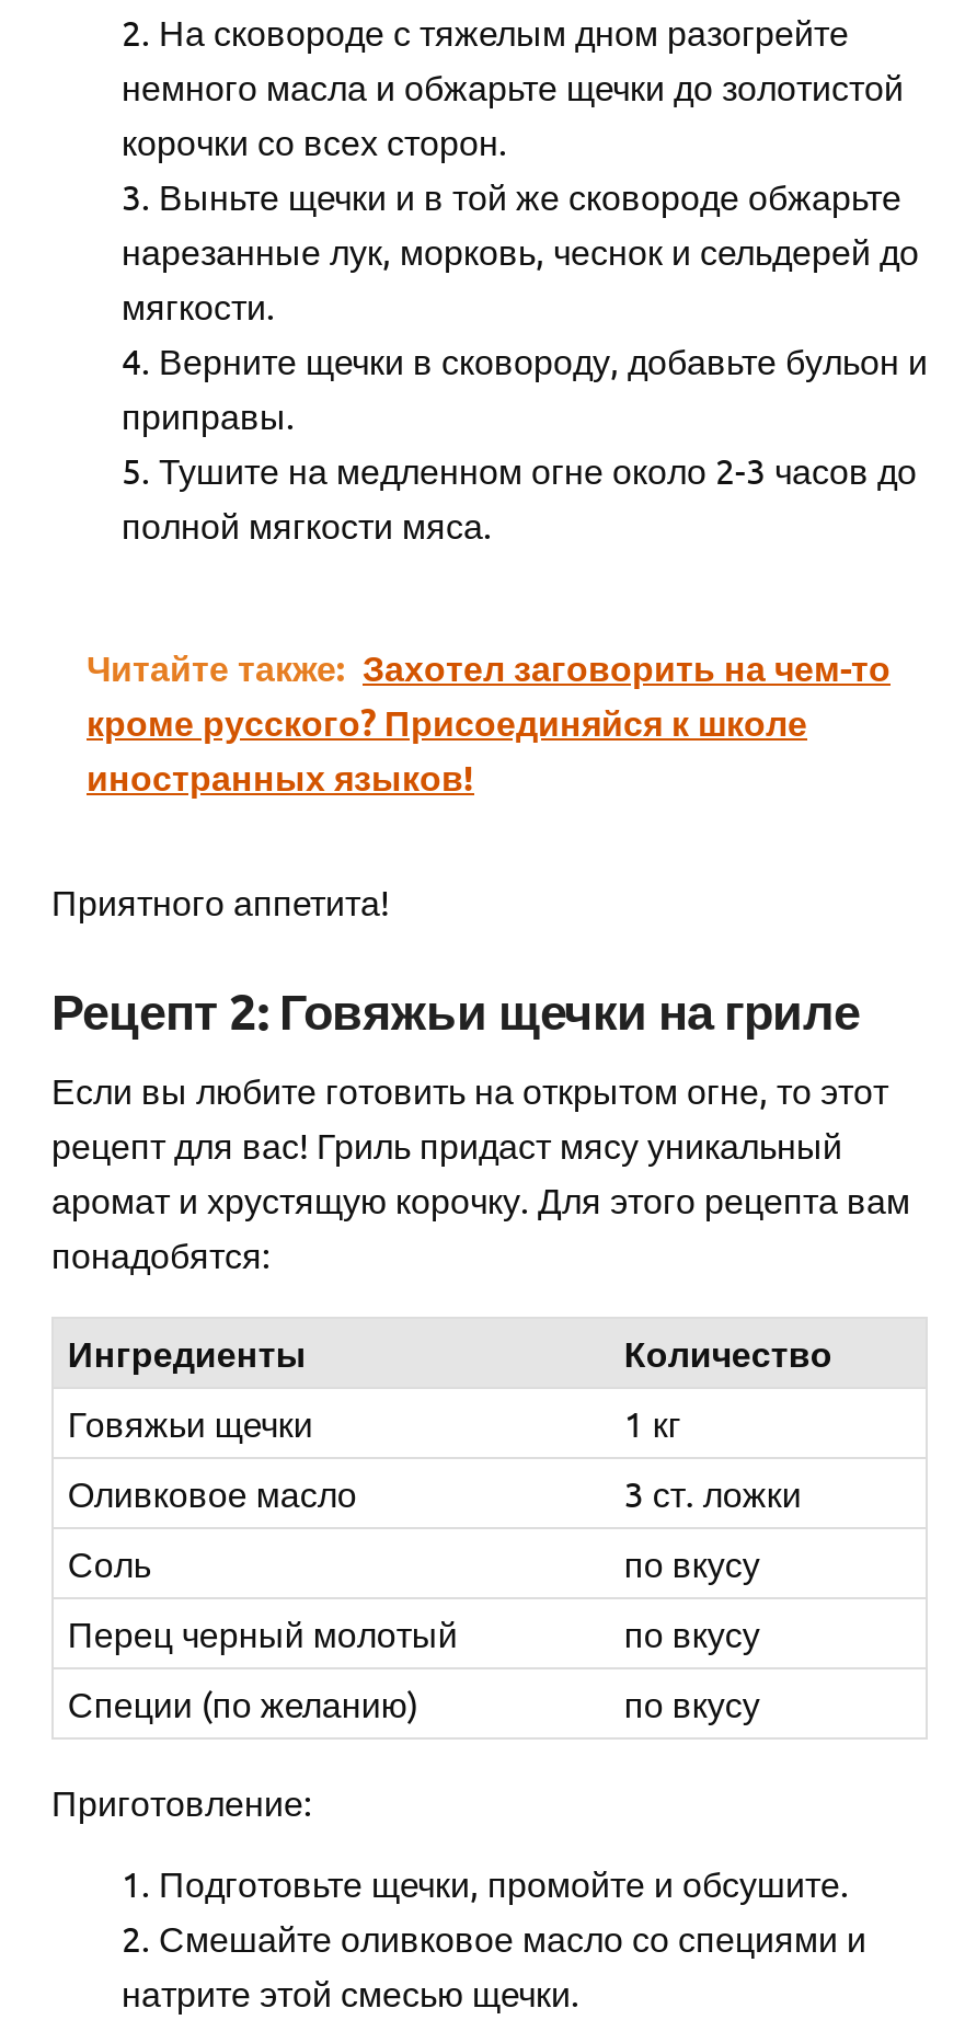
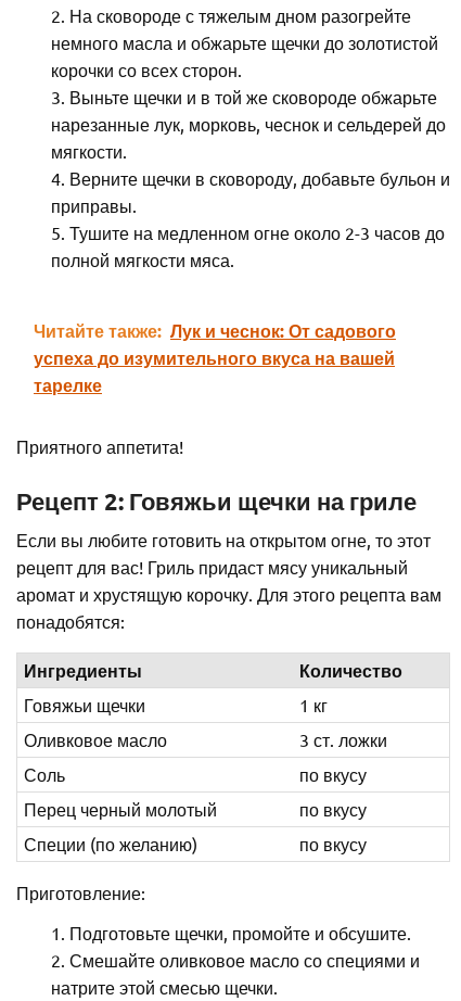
[87,644,891,799] Читайте также: Захотел заговорить на чем-то | кроме русского? Присоединяйся к школе | иностранных языков! -> [34,319,396,396] Читайте также: Лук и чеснок: От садового | успеха до изумительного вкуса на вашей | тарелке

